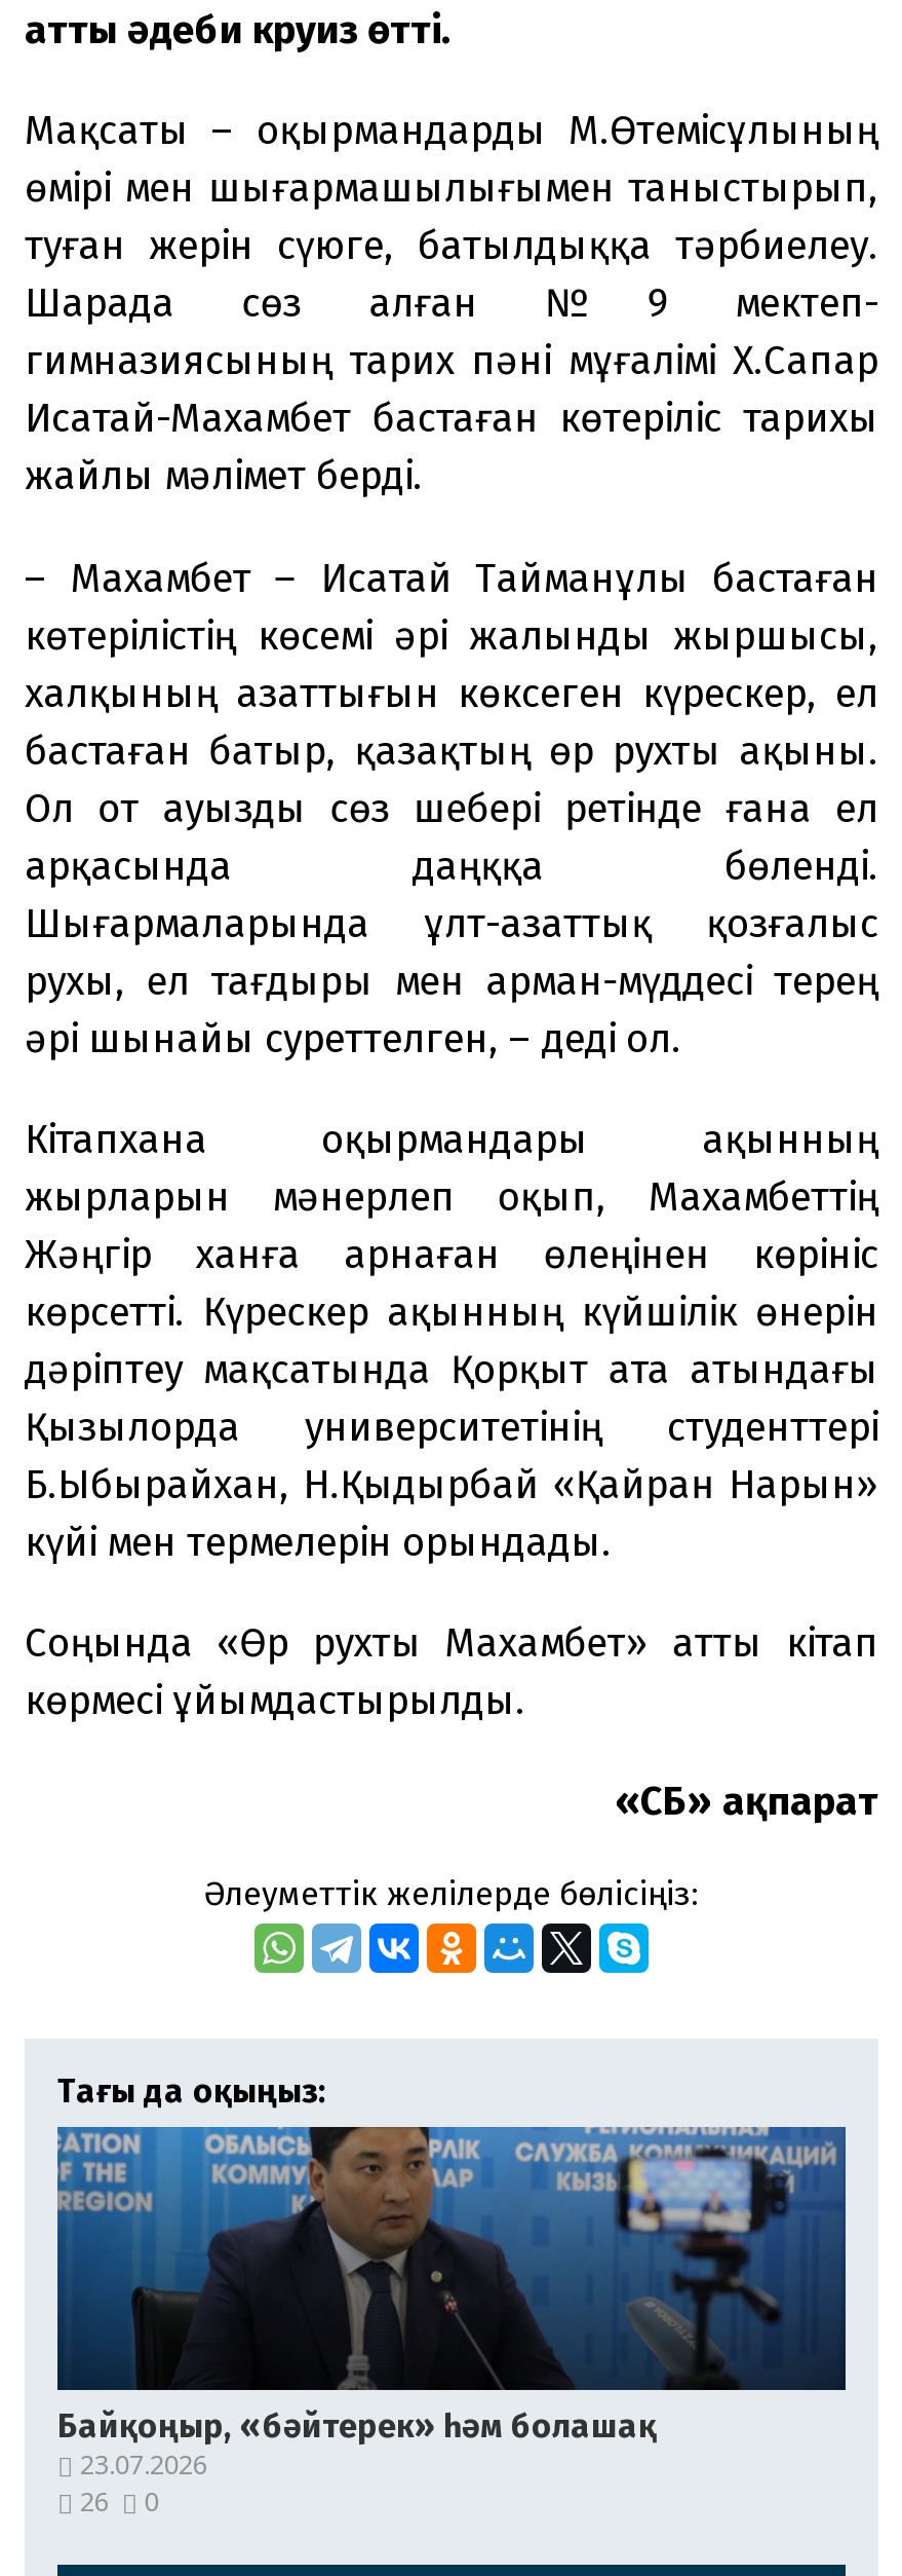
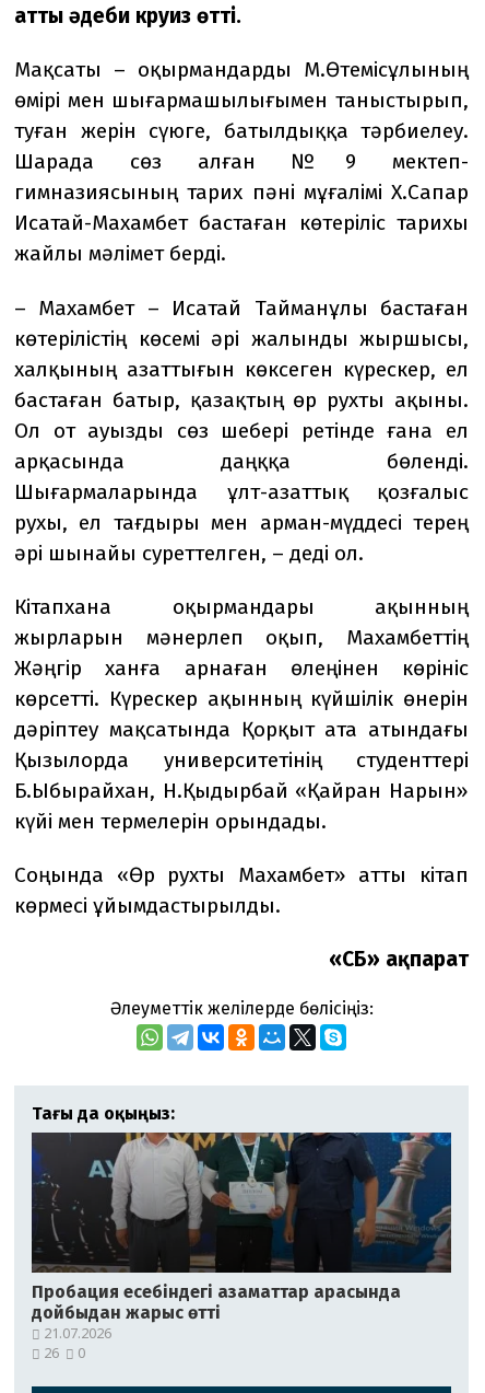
[57,2125,846,2482] [image] | Байқоңыр, «бәйтерек» һәм болашақ | 23.07.2026 -> [31,1131,451,1342] [image] | Пробация есебіндегі азаматтар арасында | дойбыдан жарыс өтті | 21.07.2026

